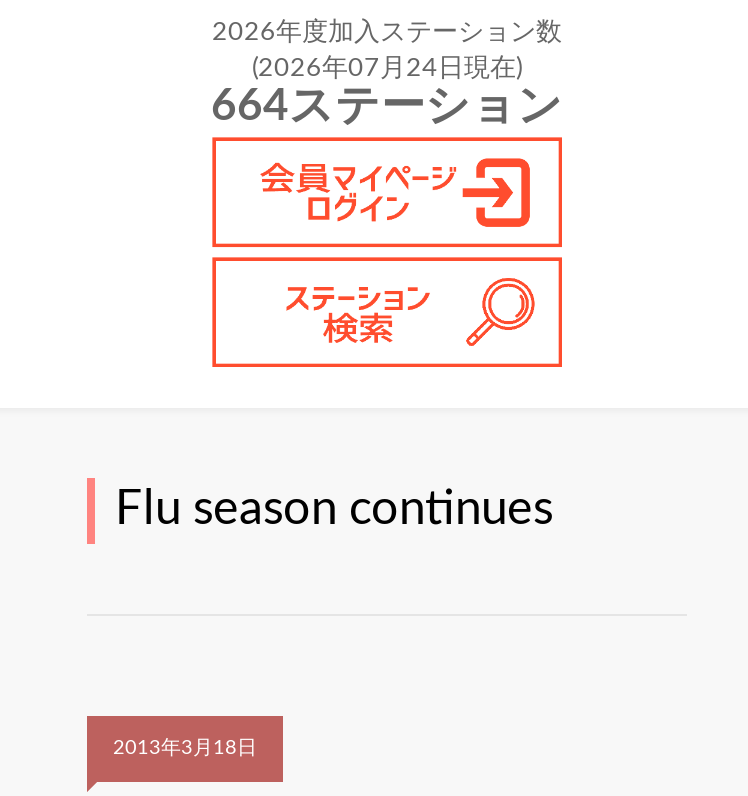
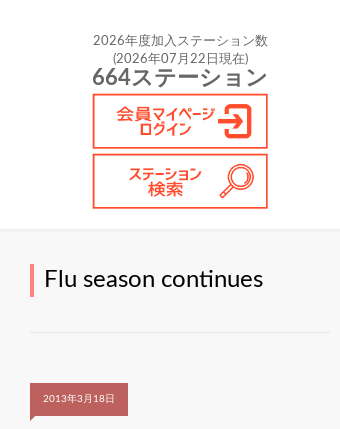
[252,56,522,82] (2026年07月24日現在) -> [112,53,247,66] (2026年07月22日現在)

